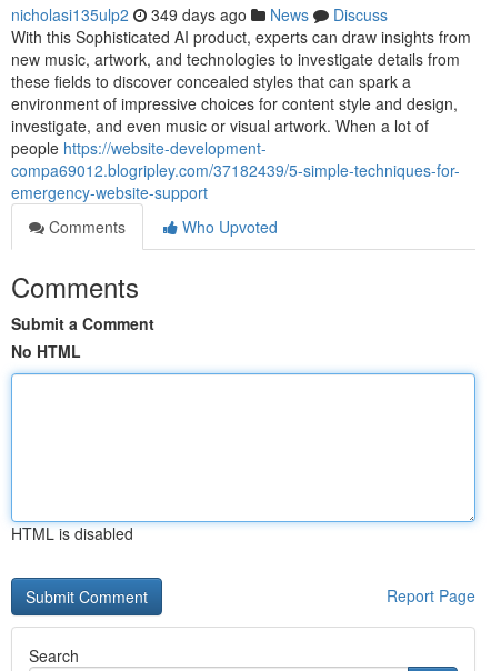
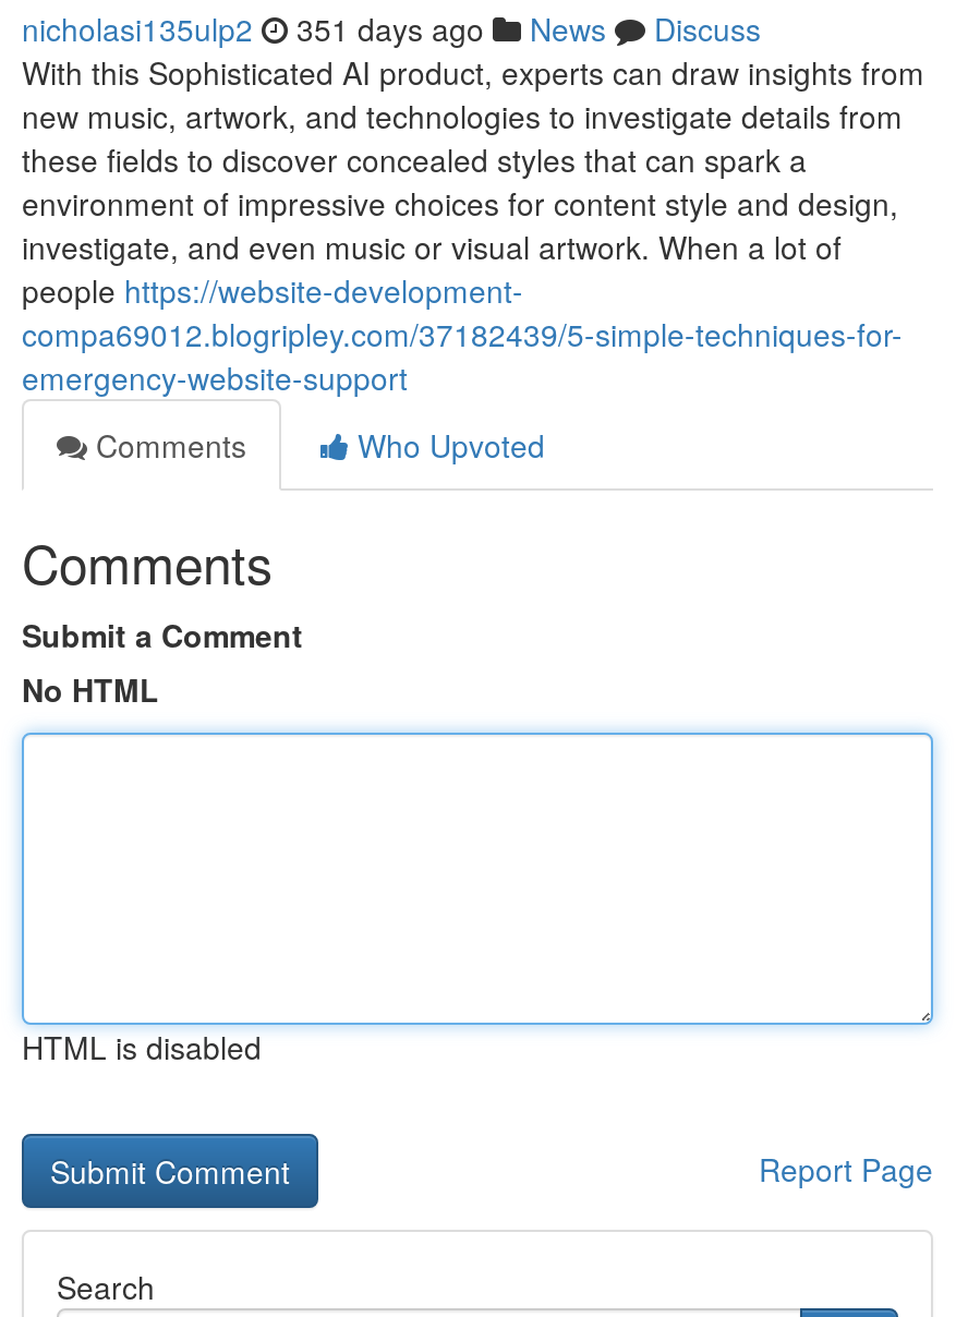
[11,3,388,26] nicholasi135ulp2 349 days ago News Discuss -> [22,7,761,50] nicholasi135ulp2 351 days ago News Discuss

